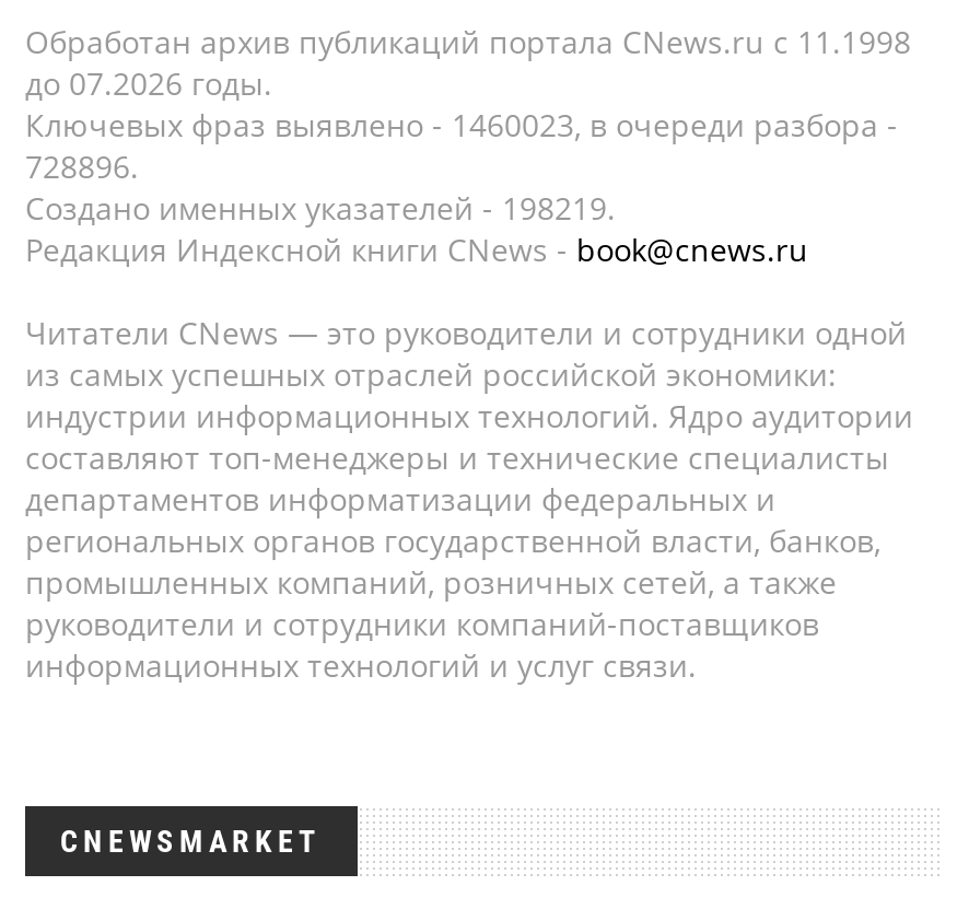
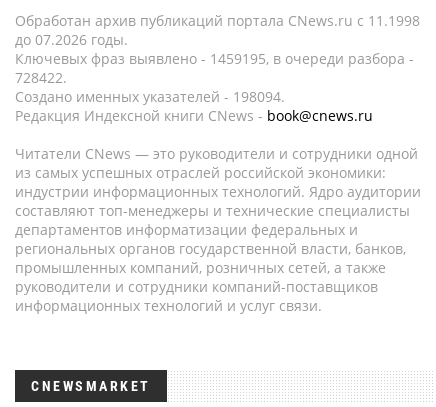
[25,104,898,145] Ключевых фраз выявлено - 1460023, в очереди разбора - -> [15,49,414,68] Ключевых фраз выявлено - 1459195, в очереди разбора -
[25,145,139,187] 728896. -> [15,68,67,87] 728422.
[25,187,616,229] Создано именных указателей - 198219. -> [15,87,285,106] Создано именных указателей - 198094.

